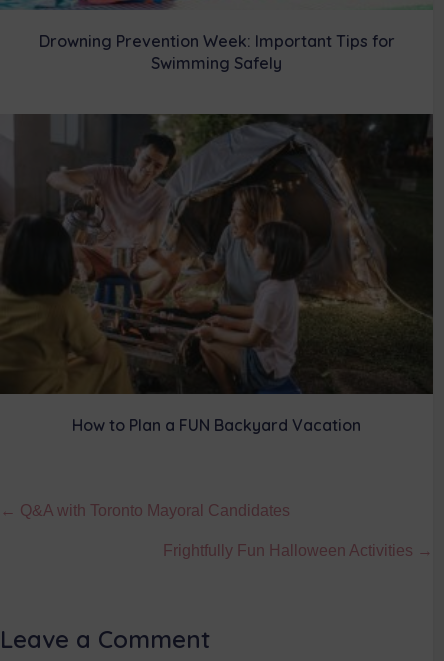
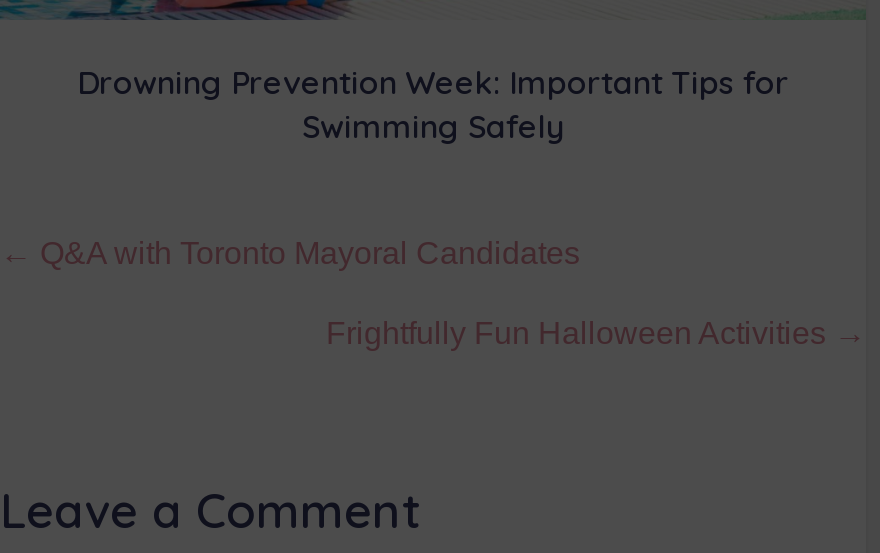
[3,113,434,435] [image] | How to Plan a FUN Backyard Vacation -> none

